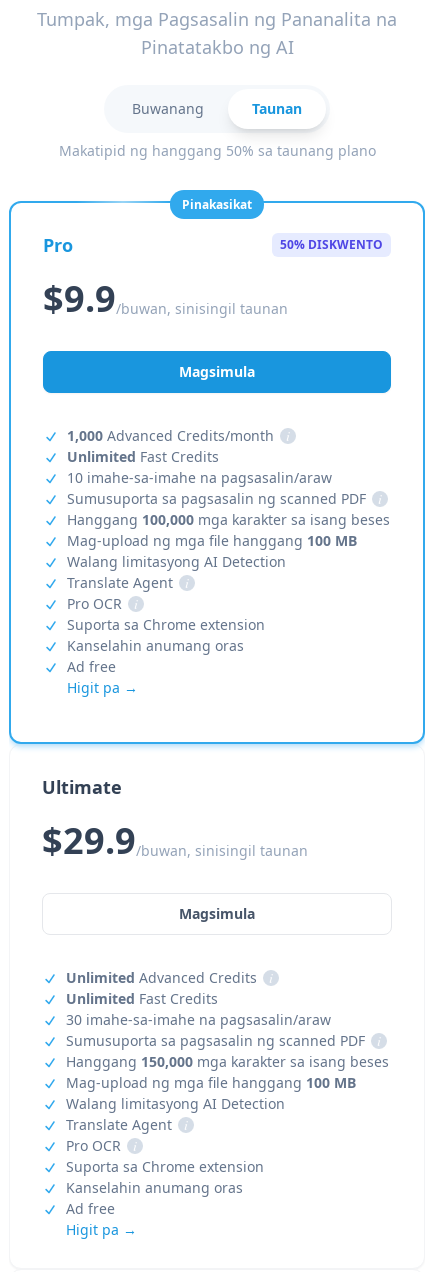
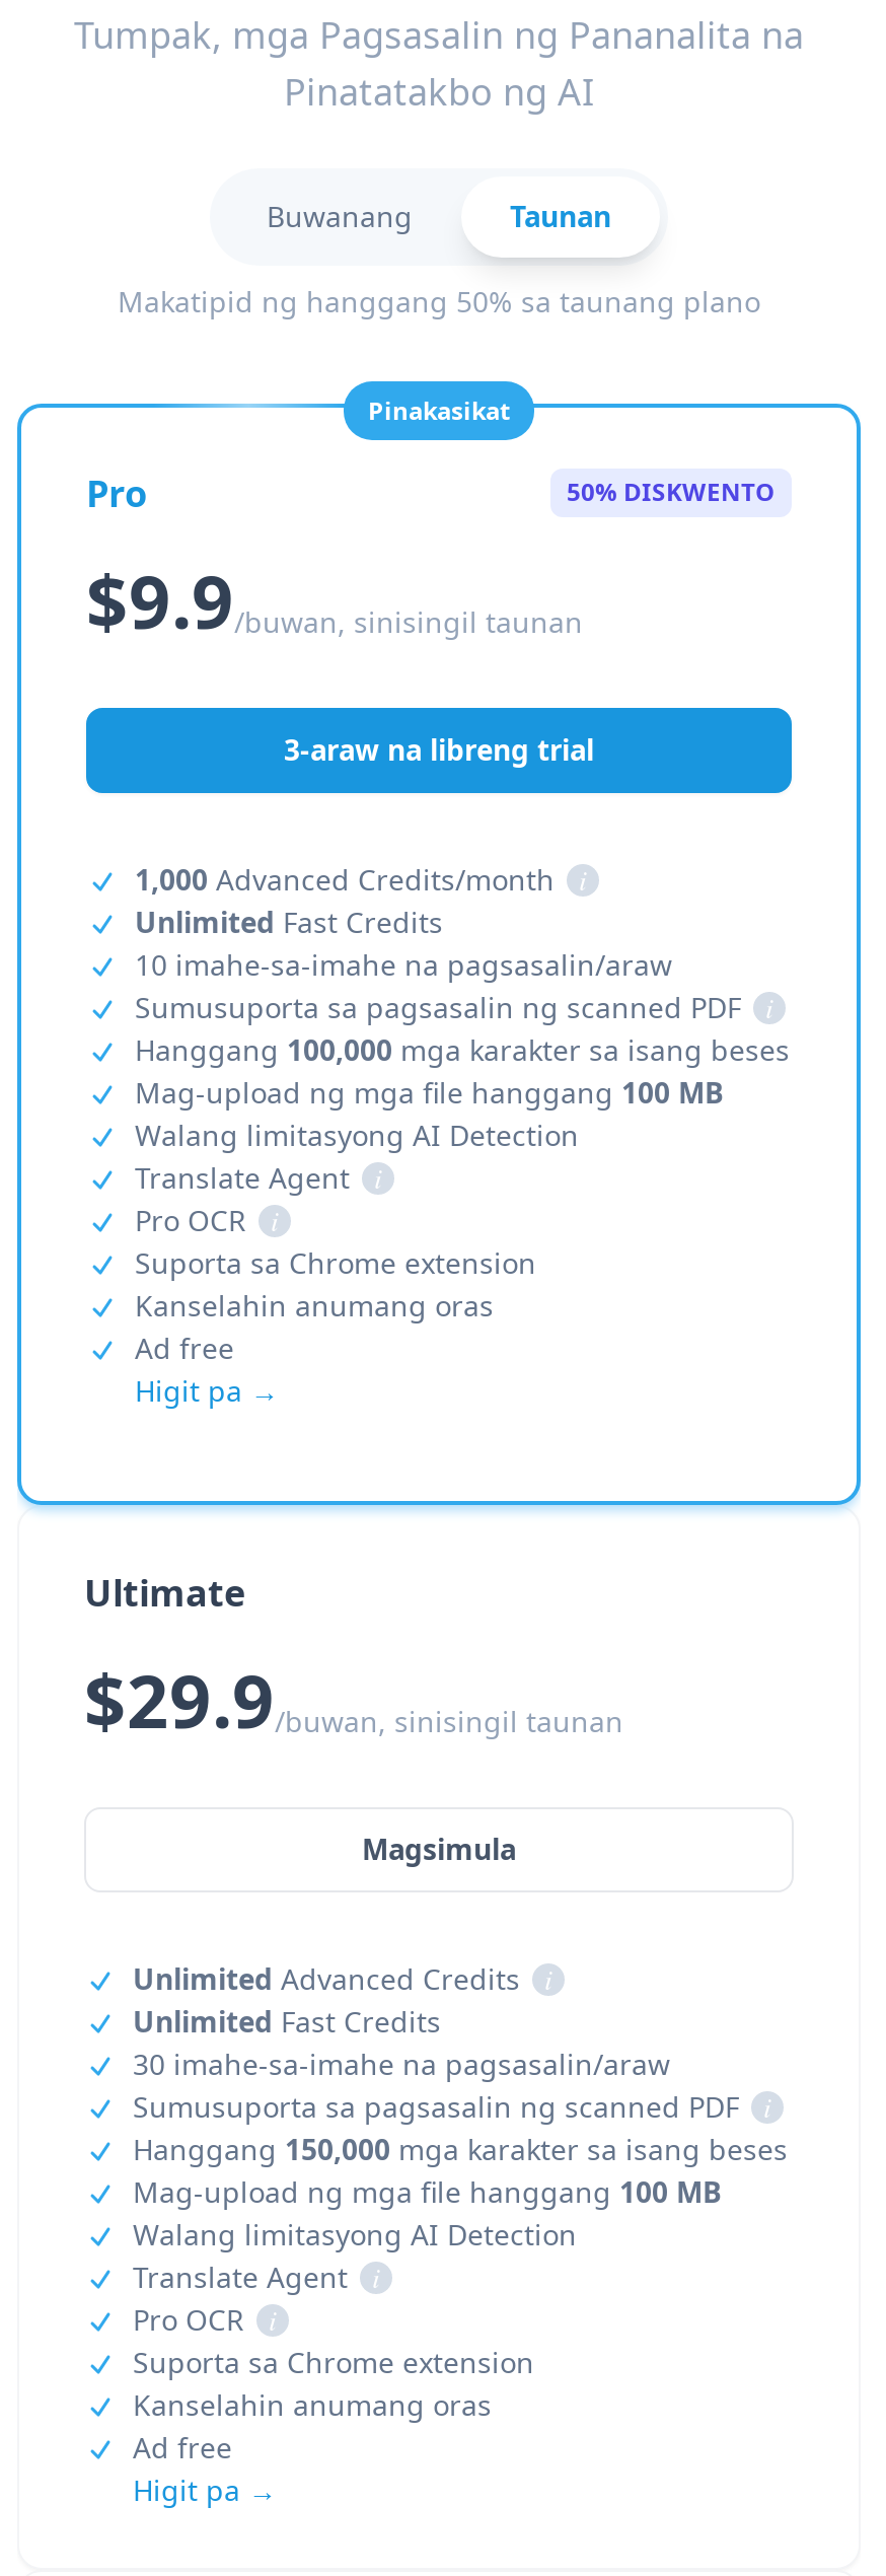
[179,362,255,381] Magsimula -> [284,730,594,769] 3-araw na libreng trial

